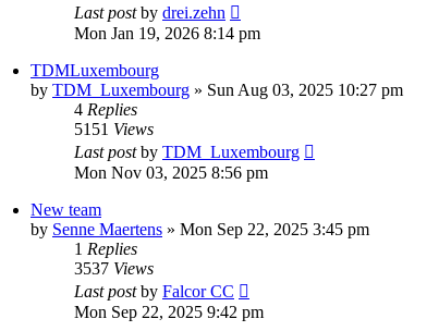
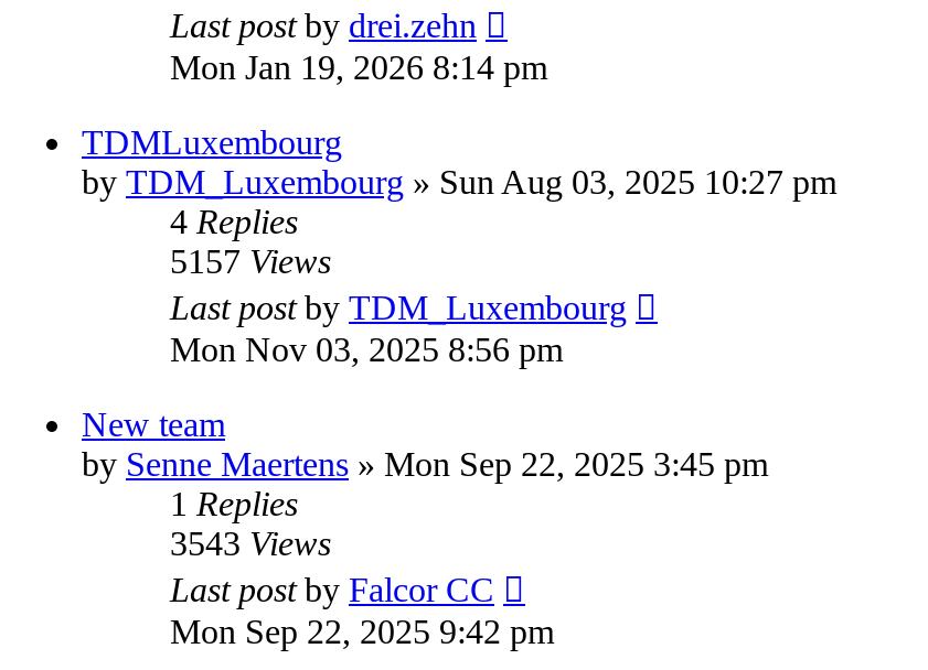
[74,120,154,138] 5151 Views -> [170,242,331,280] 5157 Views
[74,259,154,278] 3537 Views -> [170,524,331,562] 3543 Views

